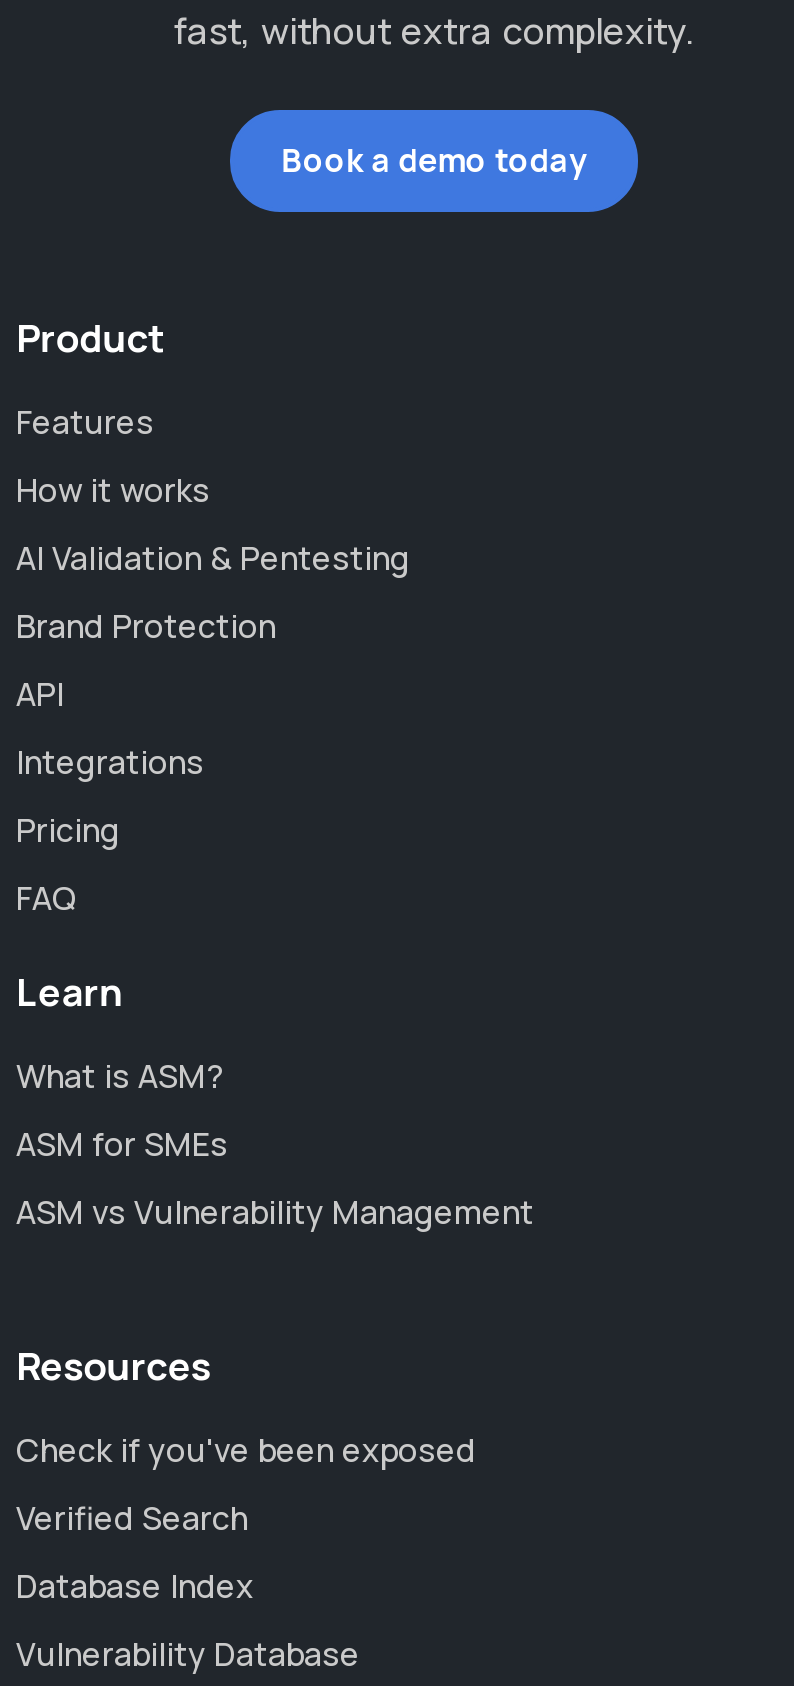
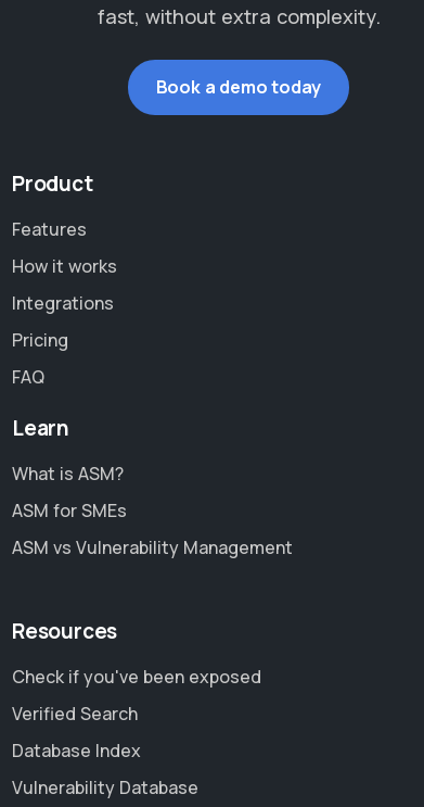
[16,536,410,716] AI Validation & Pentesting | Brand Protection | API -> none

